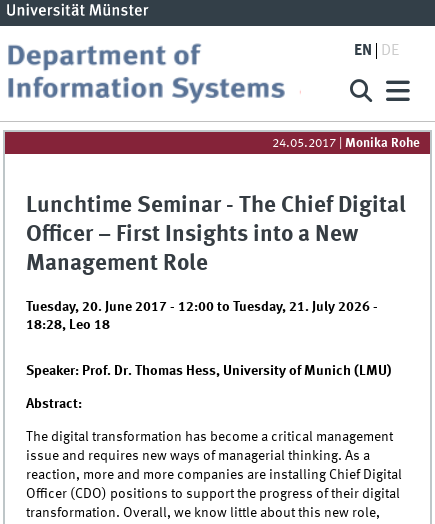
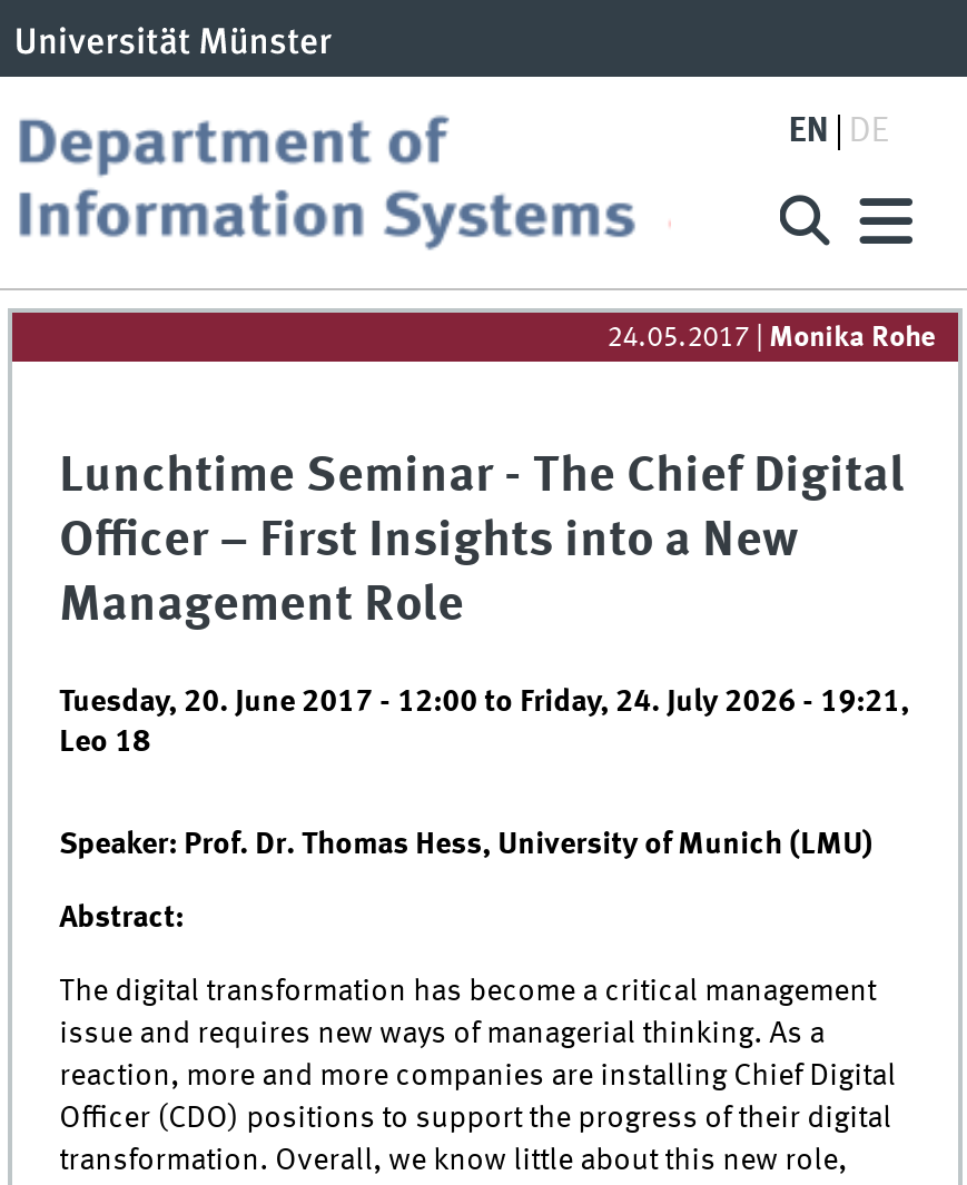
[26,300,378,332] Tuesday, 20. June 2017 - 12:00 to Tuesday, 21. July 2026 - | 18:28, Leo 18 -> [59,686,909,757] Tuesday, 20. June 2017 - 12:00 to Friday, 24. July 2026 - 19:21, | Leo 18

